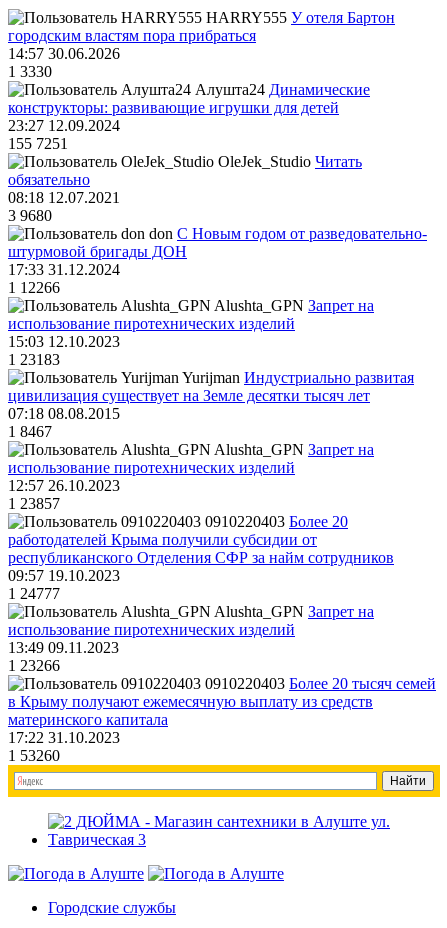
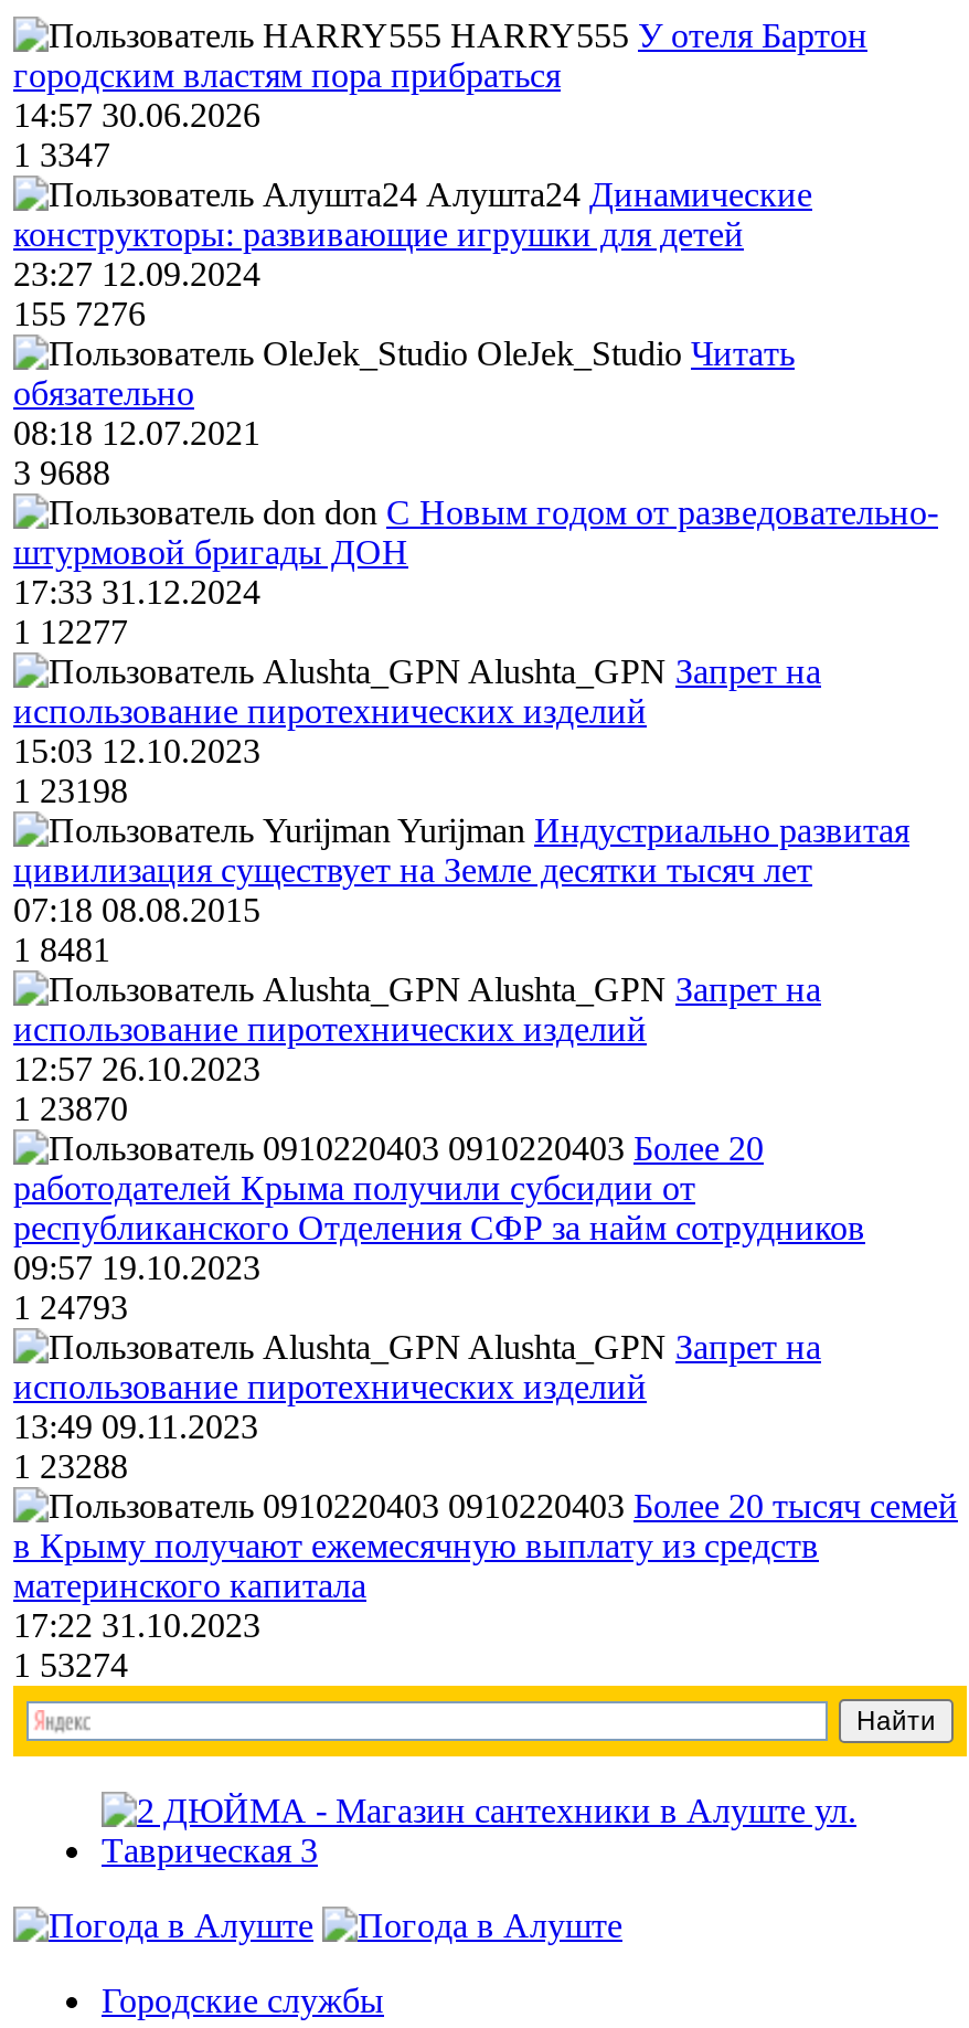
[8,63,52,80] 1 3330 -> [13,135,110,173] 1 3347
[8,135,68,152] 155 7251 -> [13,294,146,332] 155 7276
[8,207,52,224] 3 9680 -> [13,453,110,491] 3 9688
[8,279,60,296] 1 12266 -> [13,612,128,650] 1 12277
[8,351,60,368] 1 23183 -> [13,771,128,809] 1 23198
[8,423,52,440] 1 8467 -> [13,930,110,968] 1 8481
[8,495,60,512] 1 23857 -> [13,1089,128,1127] 1 23870
[8,585,60,602] 1 24777 -> [13,1288,128,1325] 1 24793
[8,657,60,674] 1 23266 -> [13,1447,128,1484] 1 23288
[8,747,60,764] 1 53260 -> [13,1646,128,1683] 1 53274

